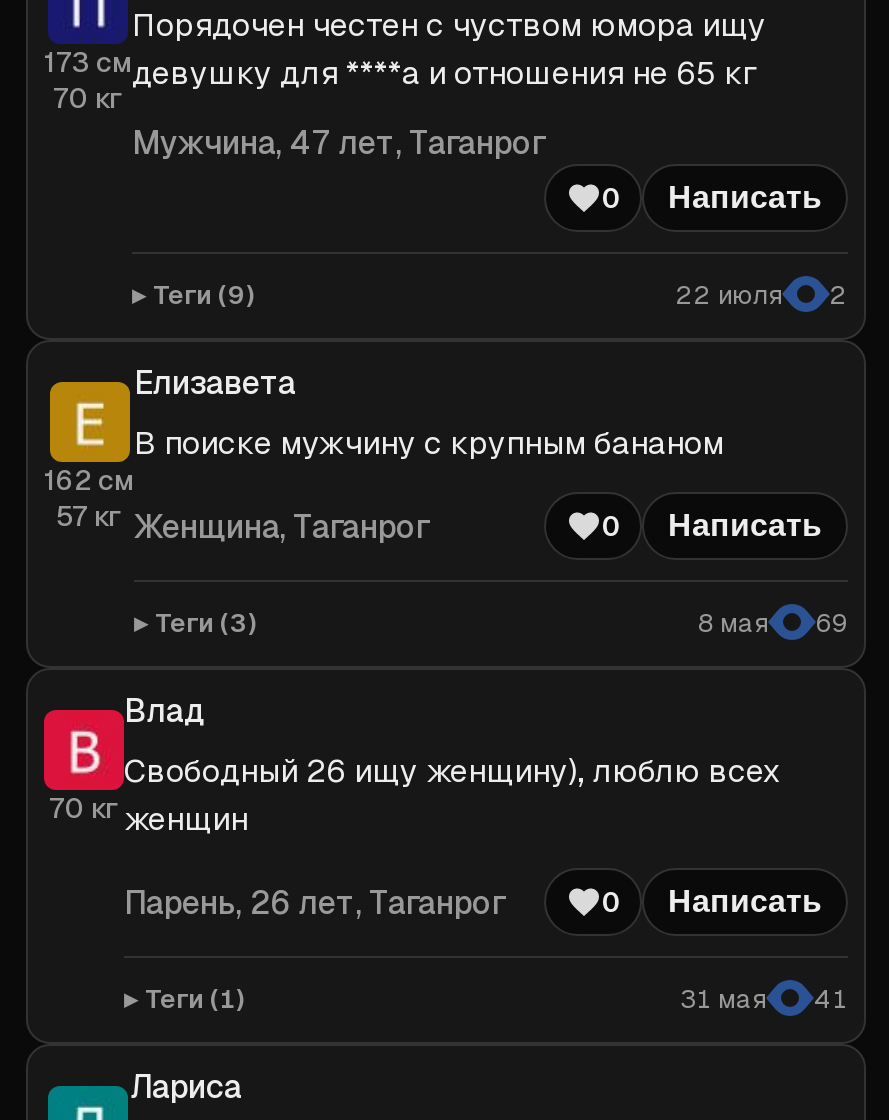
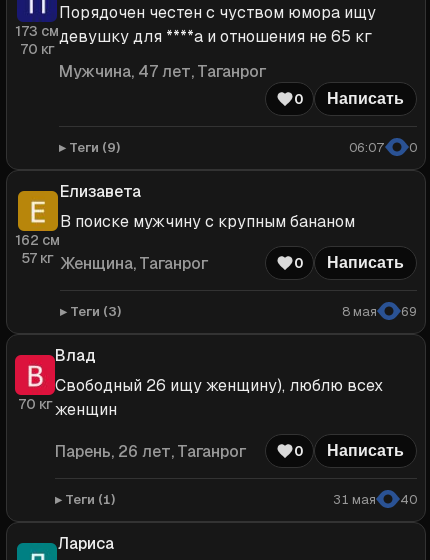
[676,277,848,311] 22 июля | 2 -> [349,138,417,155] 06:07 | 0
[680,981,848,1015] 31 мая 41 -> [333,490,417,507] 31 мая 40

